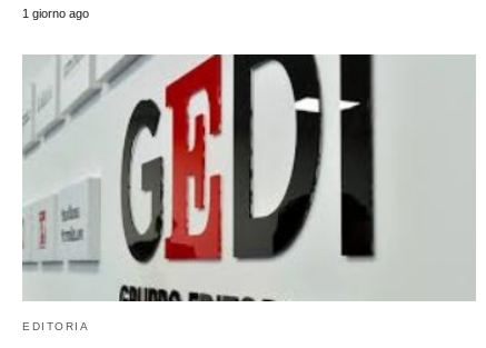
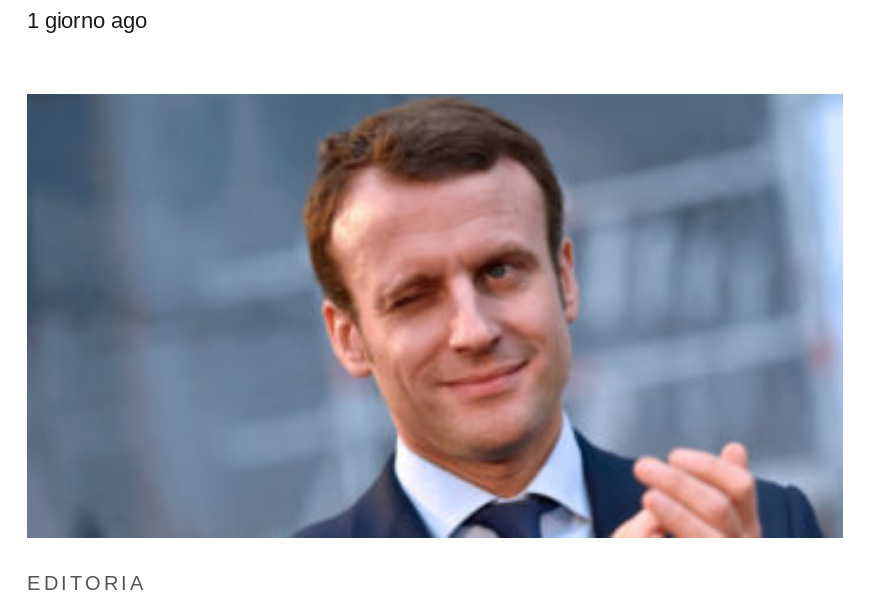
[22,53,476,302] [image] -> [27,92,843,540] [image]

